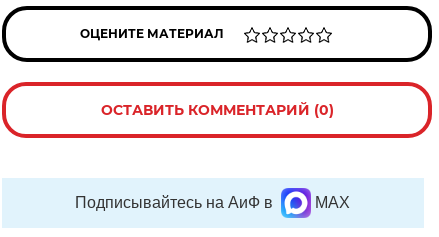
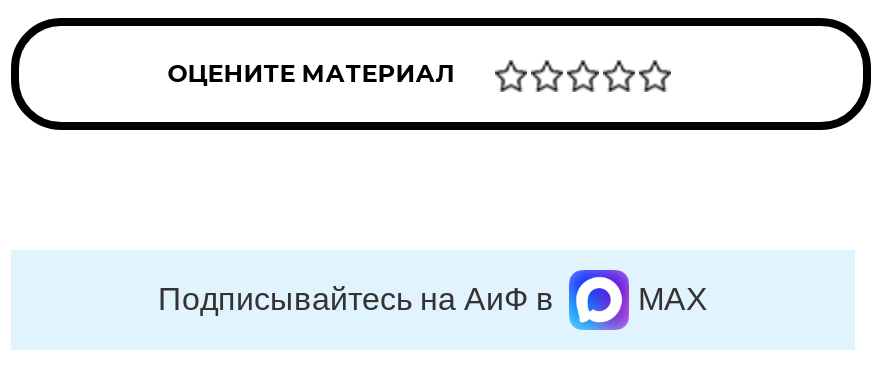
[101,101,334,119] ОСТАВИТЬ КОММЕНТАРИЙ (0) -> none

